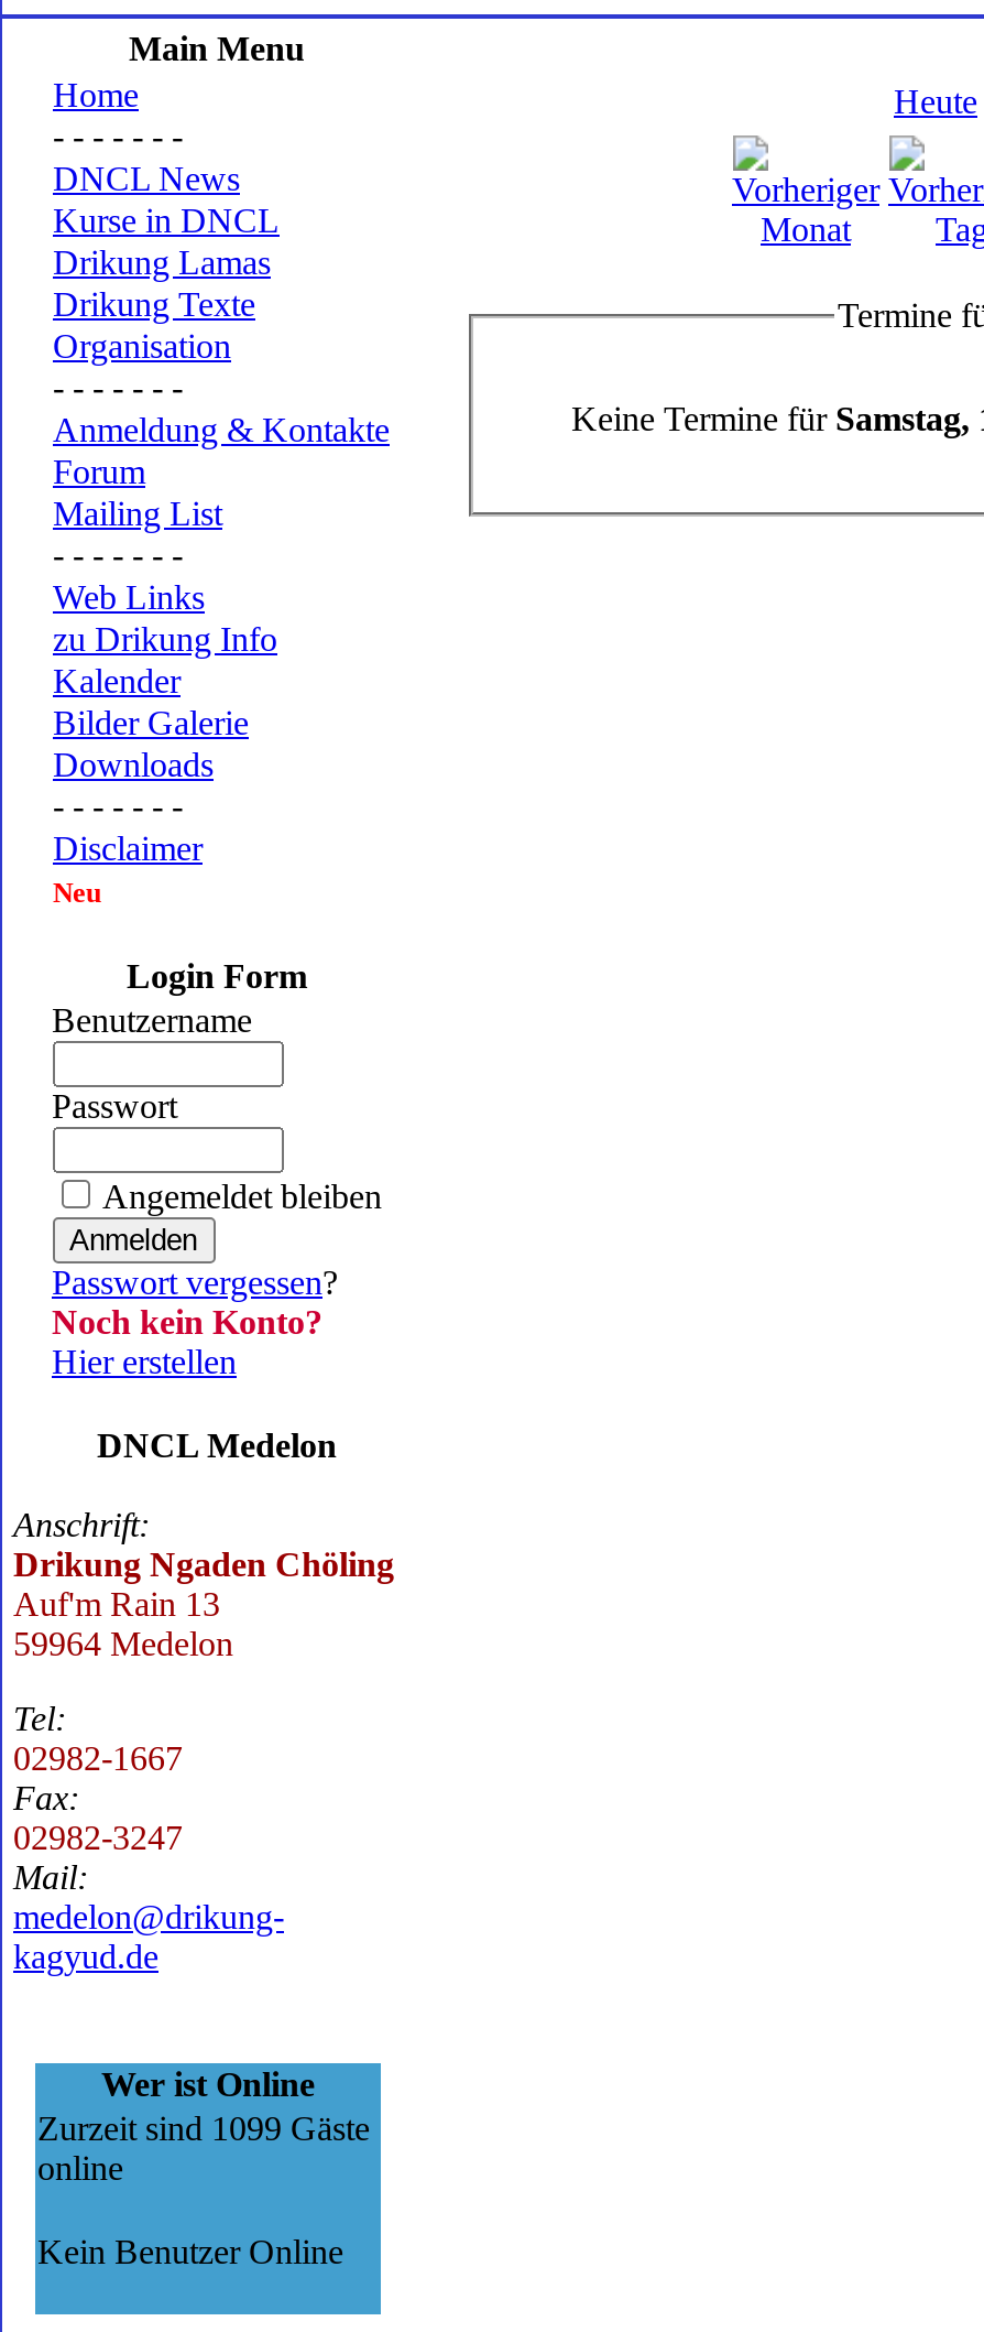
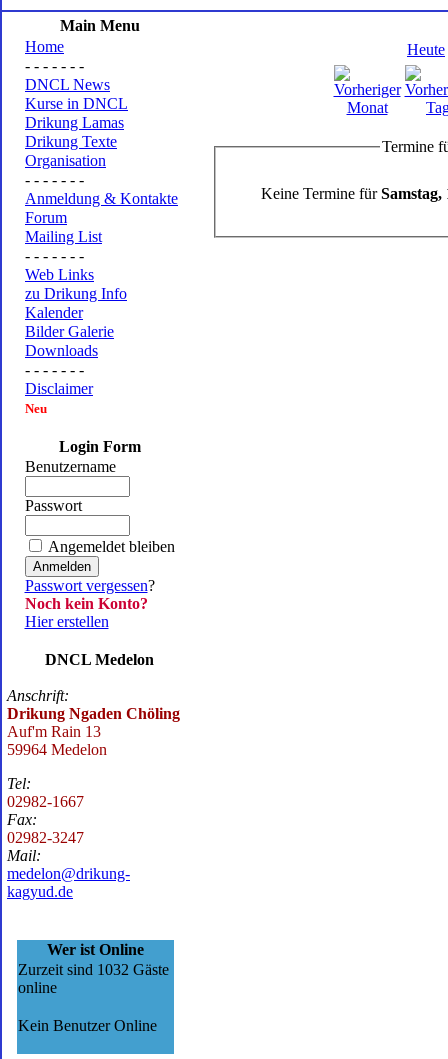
[37,2109,370,2147] Zurzeit sind 1099 Gäste -> [18,961,169,978] Zurzeit sind 1032 Gäste

